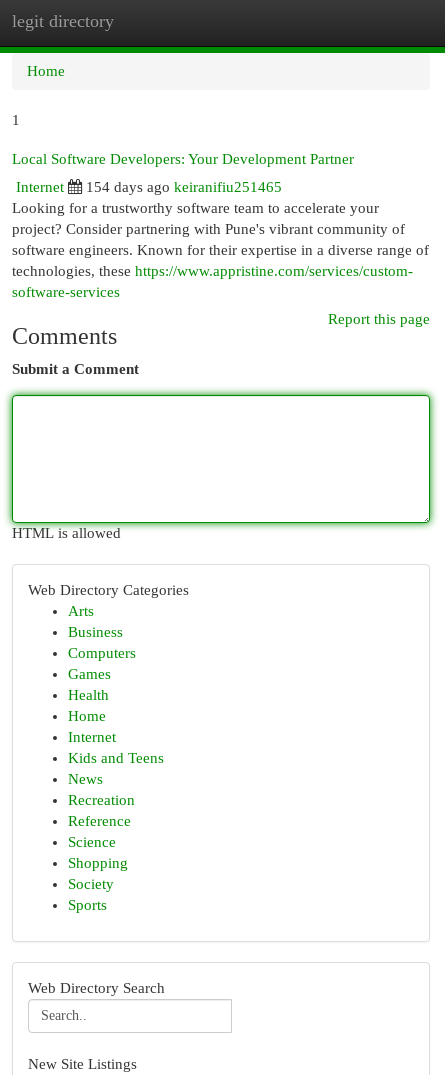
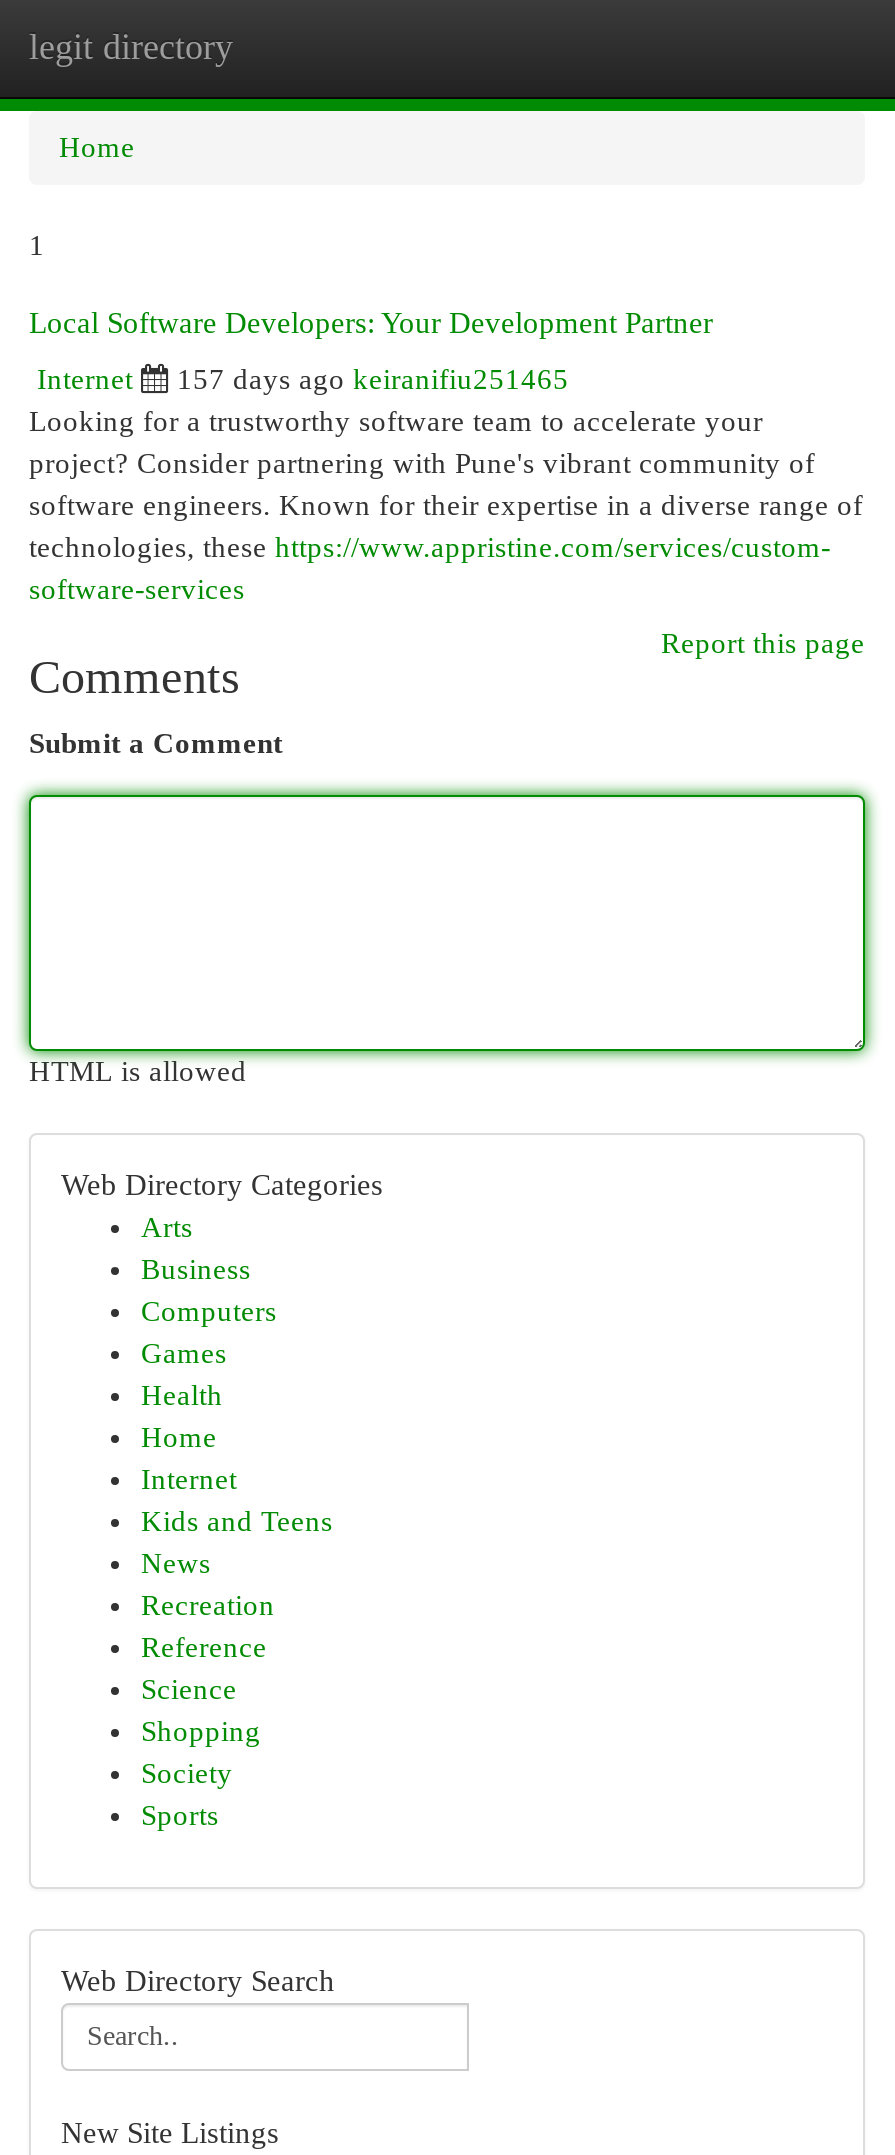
[86,179,282,195] 154 days ago keiranifiu251465 -> [177,363,569,395] 157 days ago keiranifiu251465

